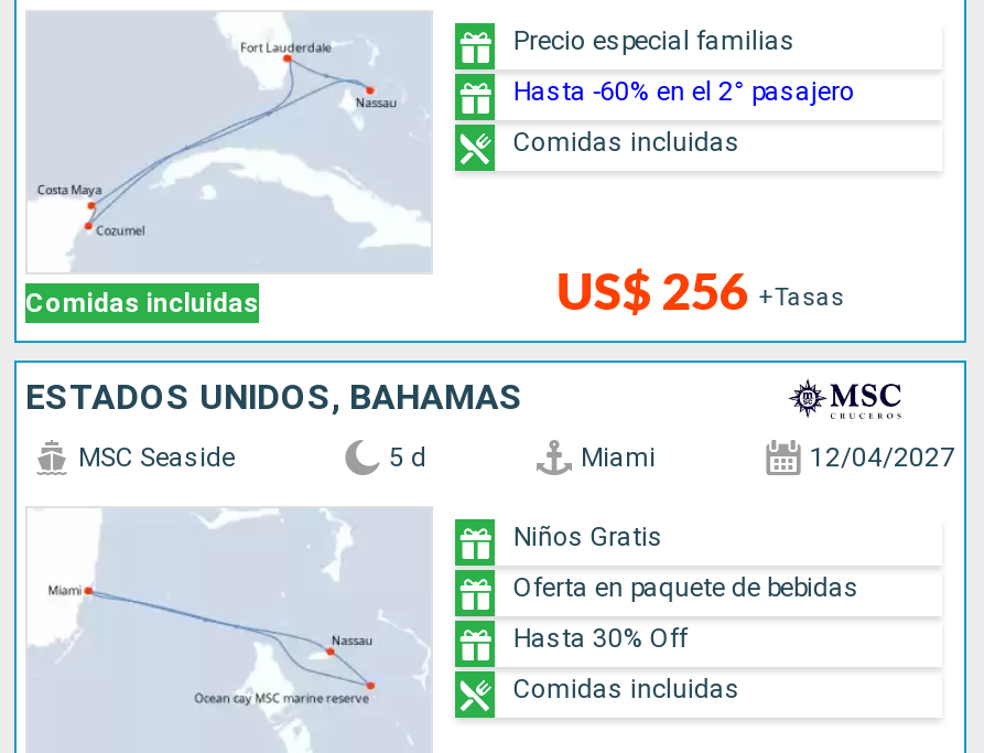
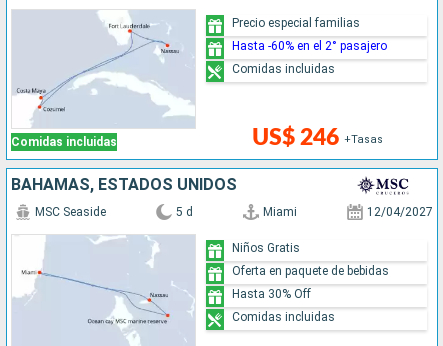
[556,269,844,320] US$ 256 +Tasas -> [252,126,383,149] US$ 246 +Tasas
[25,377,523,419] ESTADOS UNIDOS, BAHAMAS -> [11,175,237,194] BAHAMAS, ESTADOS UNIDOS

